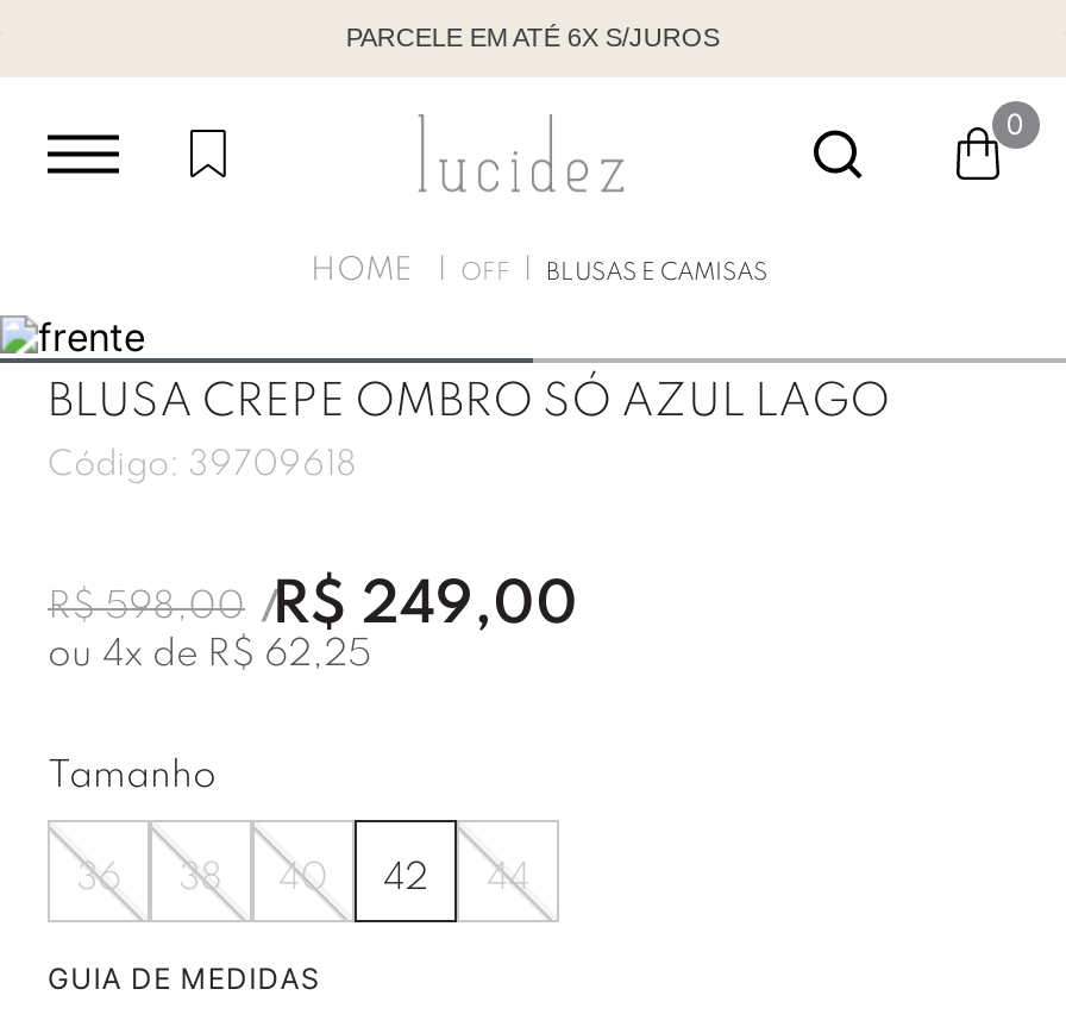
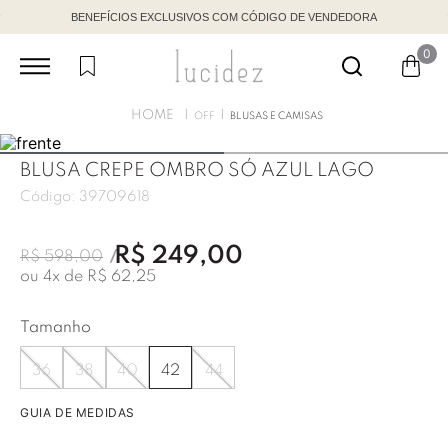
[346,21,720,50] PARCELE EM ATÉ 6X S/JUROS -> [71,10,377,22] BENEFÍCIOS EXCLUSIVOS COM CÓDIGO DE VENDEDORA

